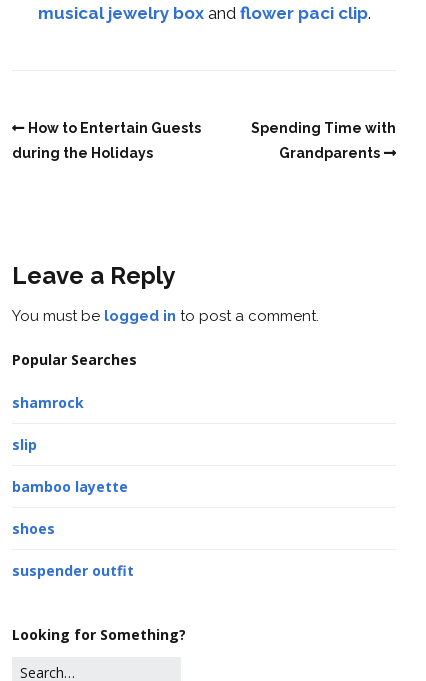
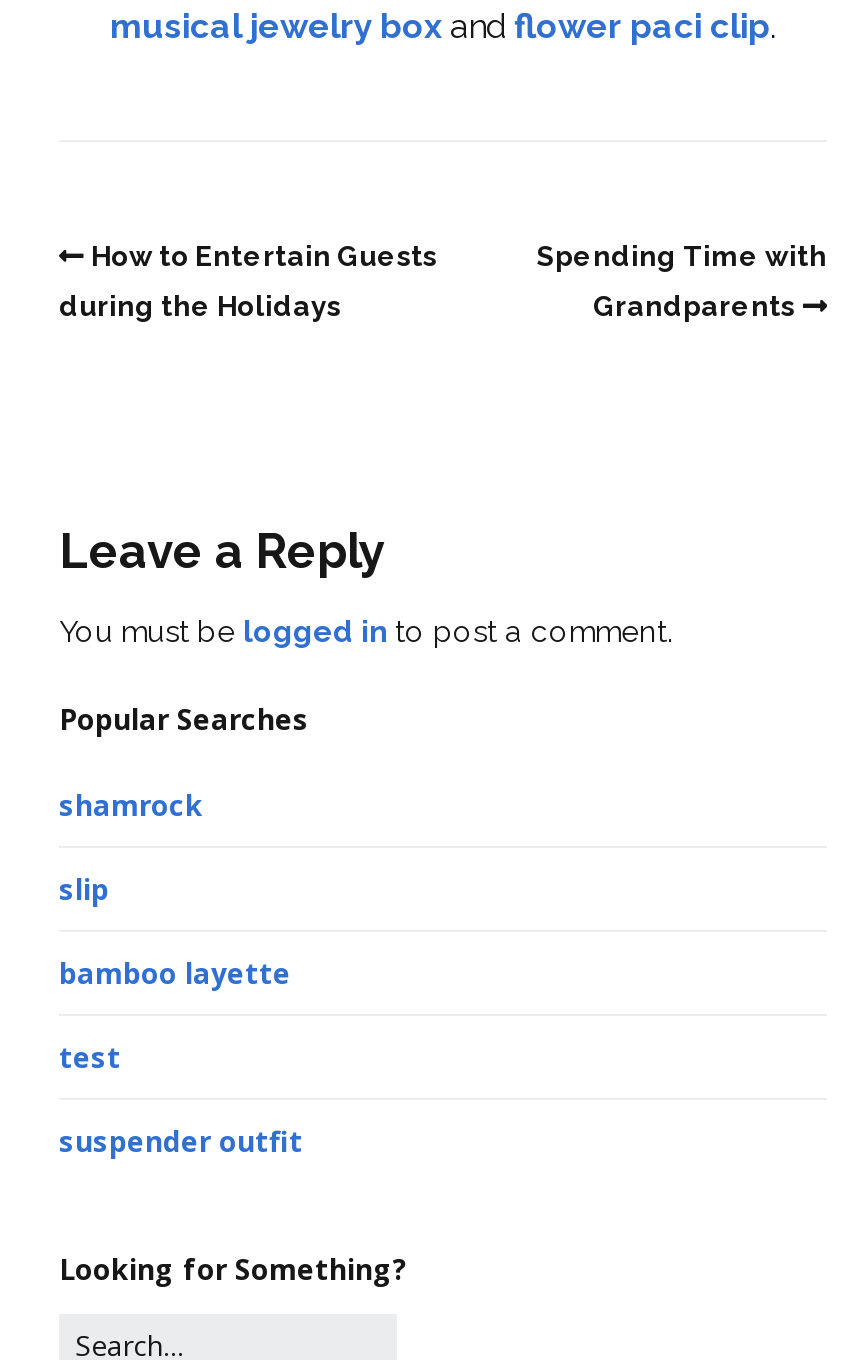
[12,519,55,538] shoes -> [59,1038,121,1076] test

